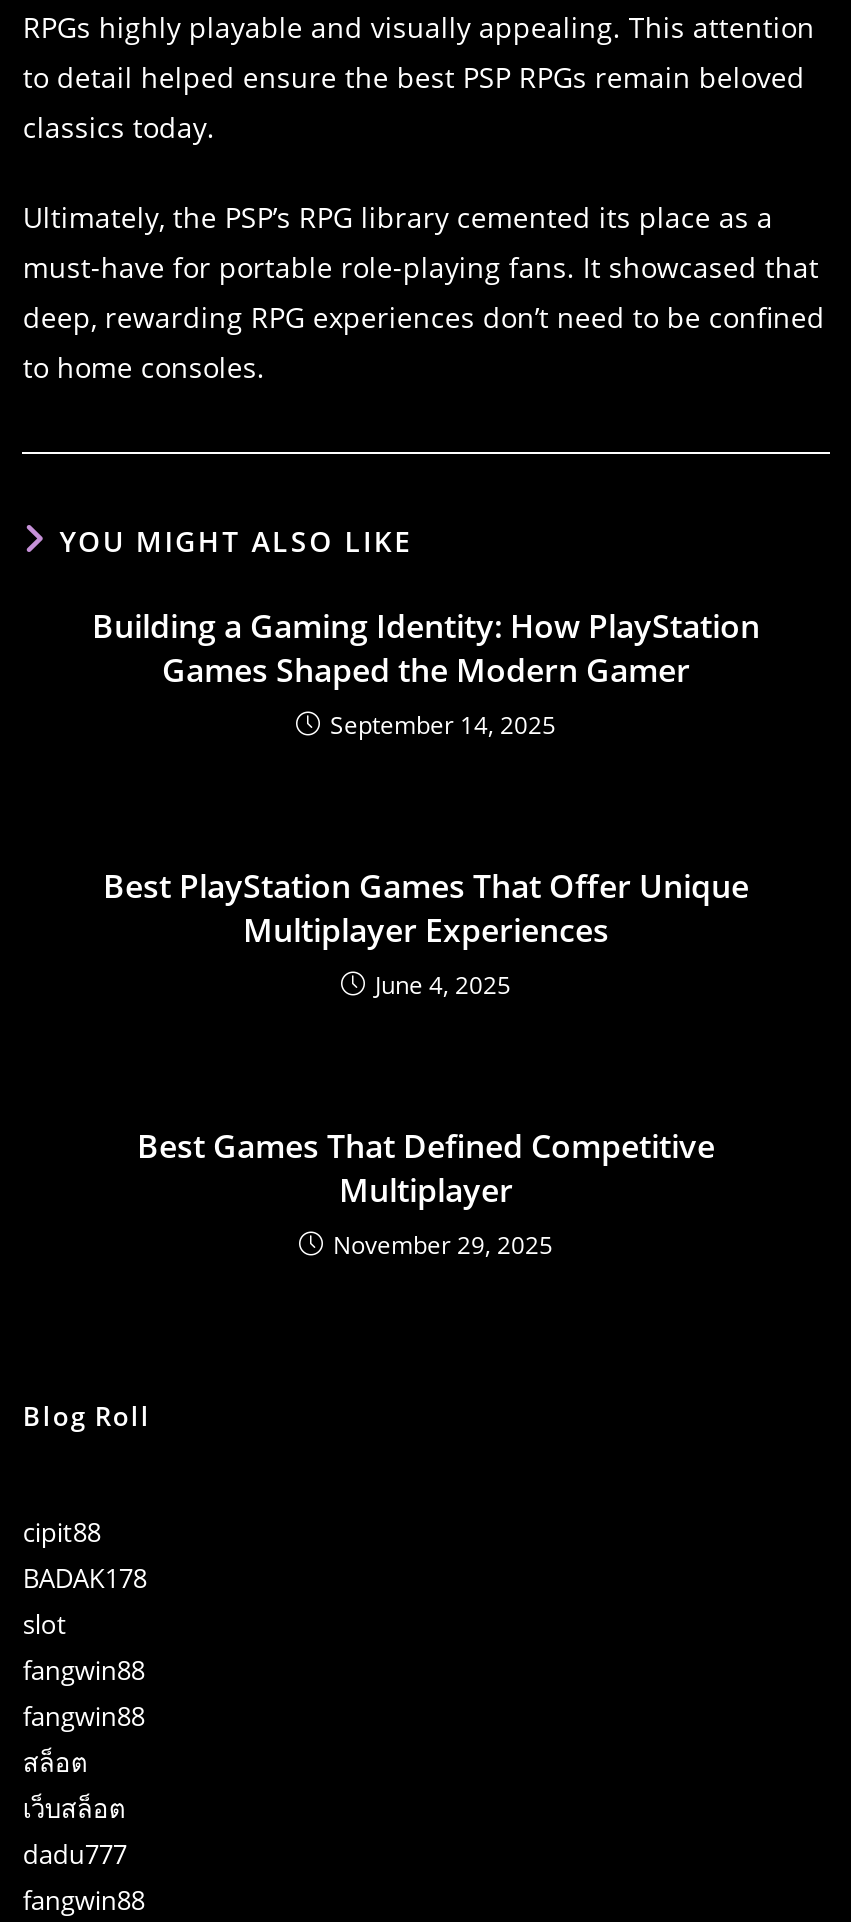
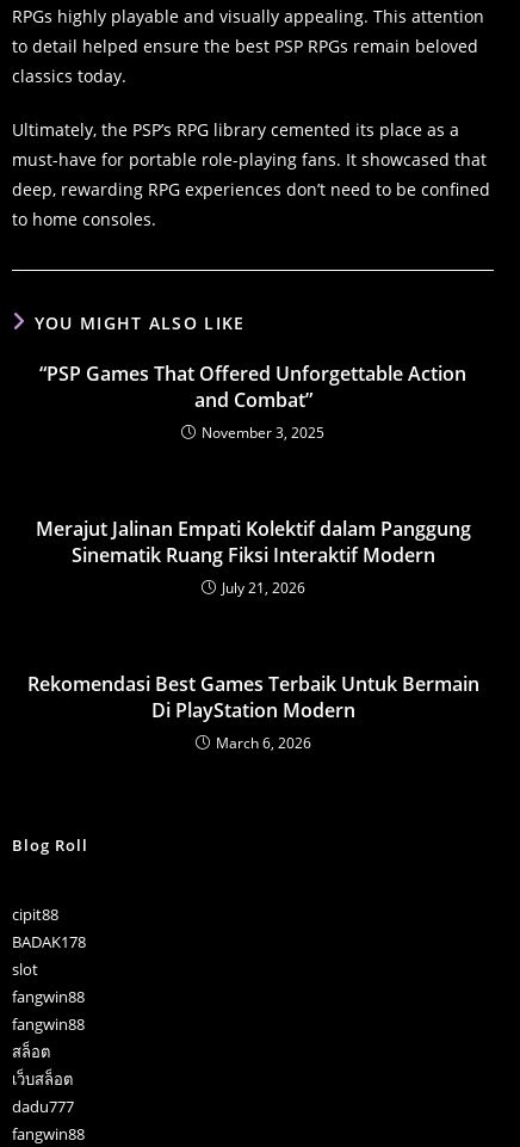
[92,603,760,741] Building a Gaming Identity: How PlayStation | Games Shaped the Modern Gamer | September 14, 2025 -> [39,360,466,442] “PSP Games That Offered Unforgettable Action | and Combat” | November 3, 2025
[103,863,749,1001] Best PlayStation Games That Offer Unique | Multiplayer Experiences | June 4, 2025 -> [35,515,471,598] Merajut Jalinan Empati Kolektif dalam Panggung | Sinematik Ruang Fiksi Interaktif Modern | July 21, 2026
[137,1123,715,1261] Best Games That Defined Competitive | Multiplayer | November 29, 2025 -> [27,670,479,753] Rekomendasi Best Games Terbaik Untuk Bermain | Di PlayStation Modern | March 6, 2026

